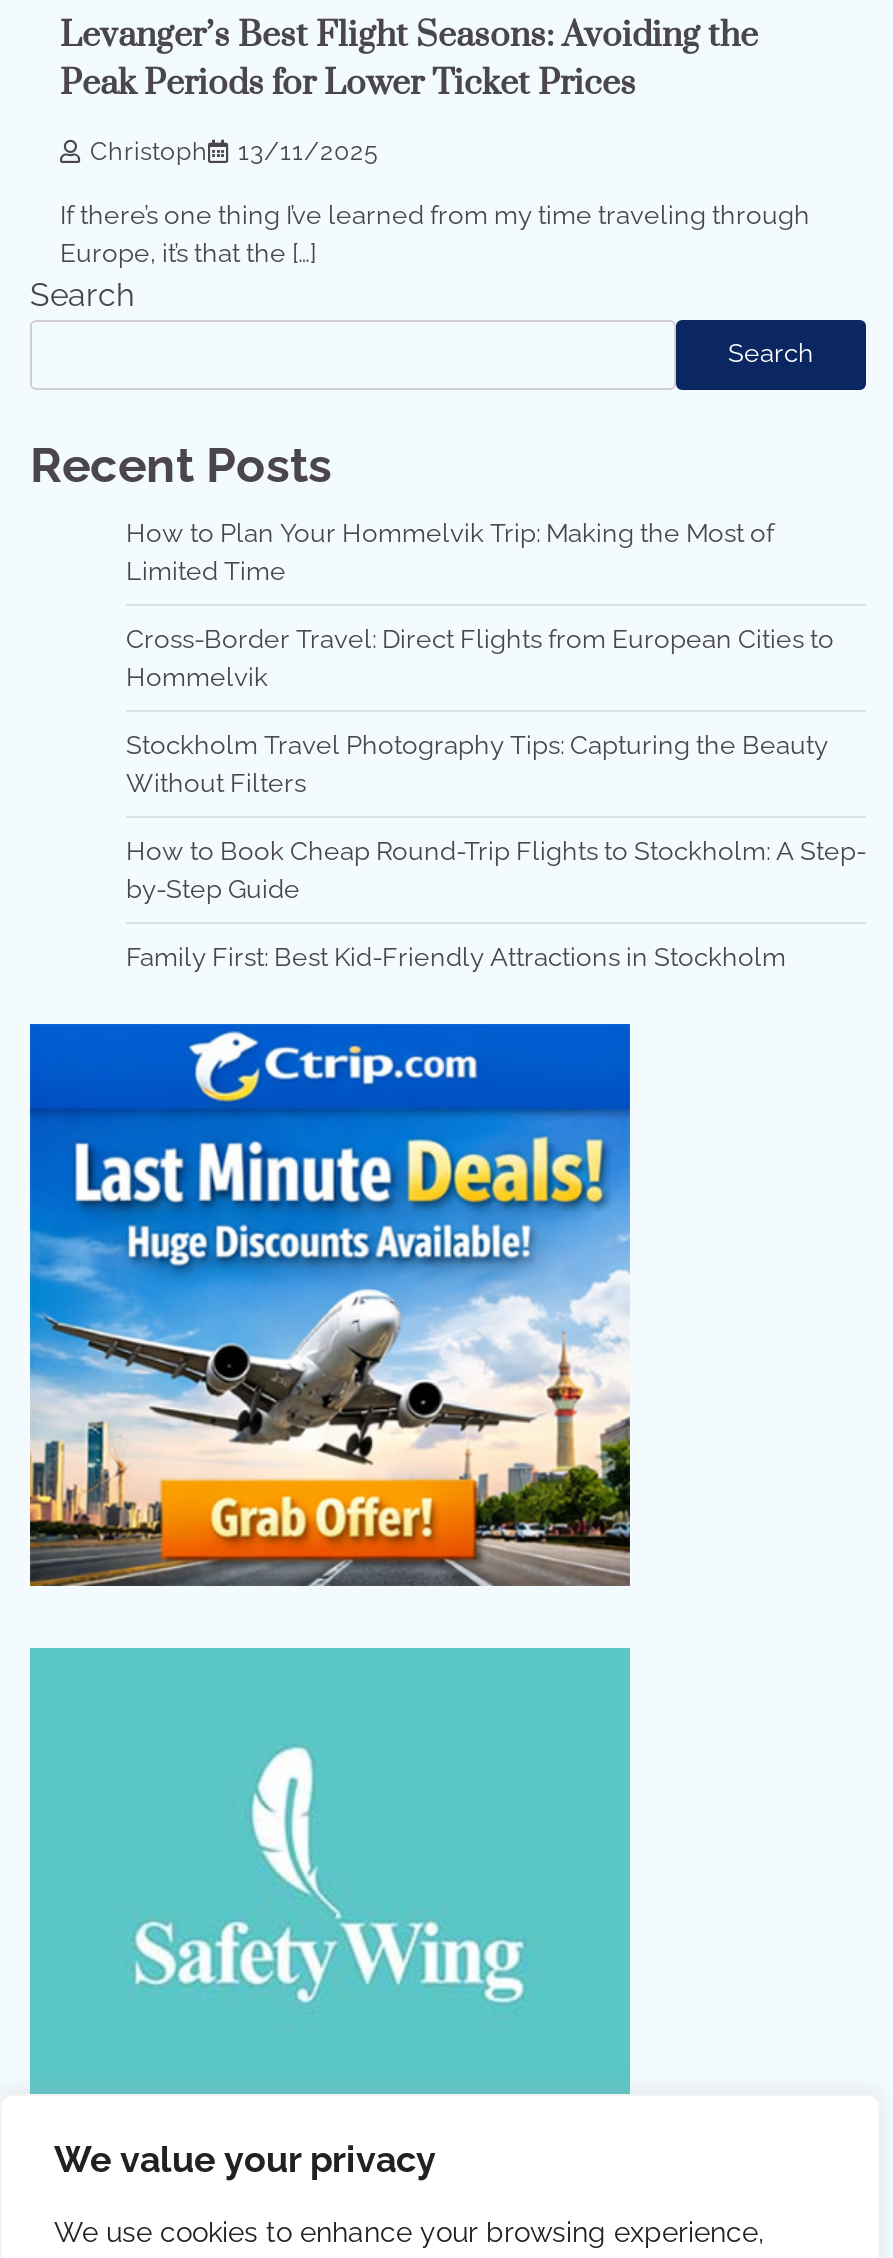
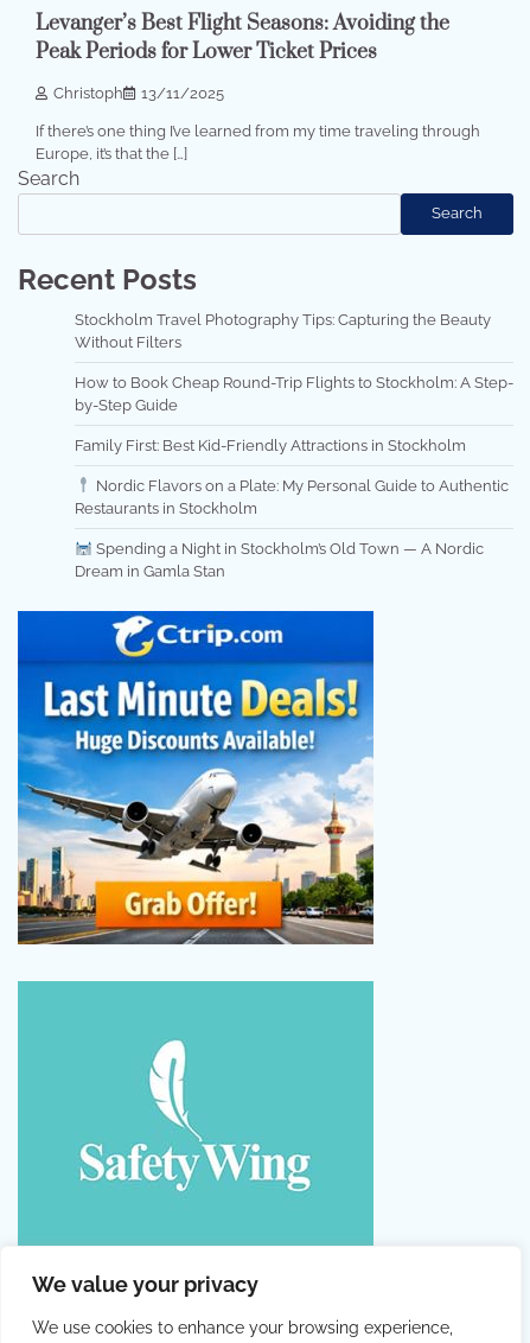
[126,518,834,692] How to Plan Your Hommelvik Trip: Making the Most of | Limited Time | Cross-Border Travel: Direct Flights from European Cities to | Hommelvik -> none
moved [126,730,866,972] -> [75,310,513,454]: Stockholm Travel Photography Tips: Capturing the Beauty | Without Filters | How to Book Cheap Round-Trip Flights to Stockholm: A Step- | by-Step Guide | Family First: Best Kid-Friendly Attractions in Stockholm
none -> [75,476,508,580] Nordic Flavors on a Plate: My Personal Guide to Authentic | Restaurants in Stockholm | Spending a Night in Stockholm’s Old Town — A Nordic | Dream in Gamla Stan

